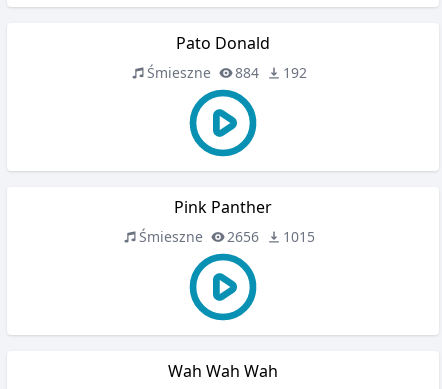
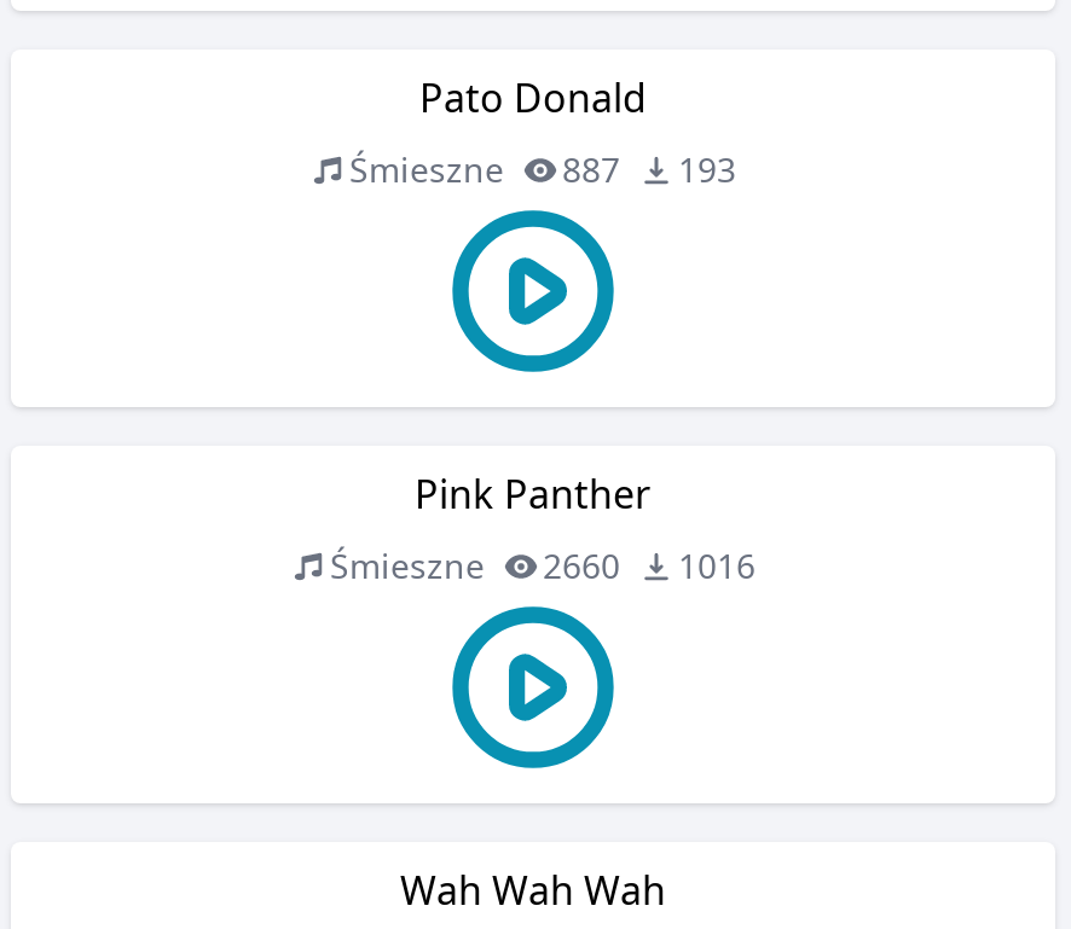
[235,63,259,82] 884 -> [562,146,620,192] 887
[283,63,307,82] 192 -> [678,146,736,192] 193
[227,227,259,246] 2656 -> [543,542,620,588] 2660
[283,227,315,246] 1015 -> [678,542,756,588] 1016

